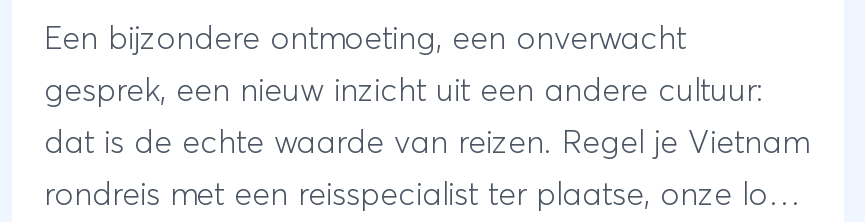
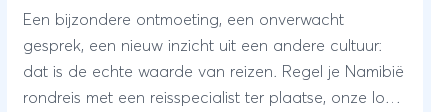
[44,127,808,159] dat is de echte waarde van reizen. Regel je Vietnam -> [23,64,404,80] dat is de echte waarde van reizen. Regel je Namibië

